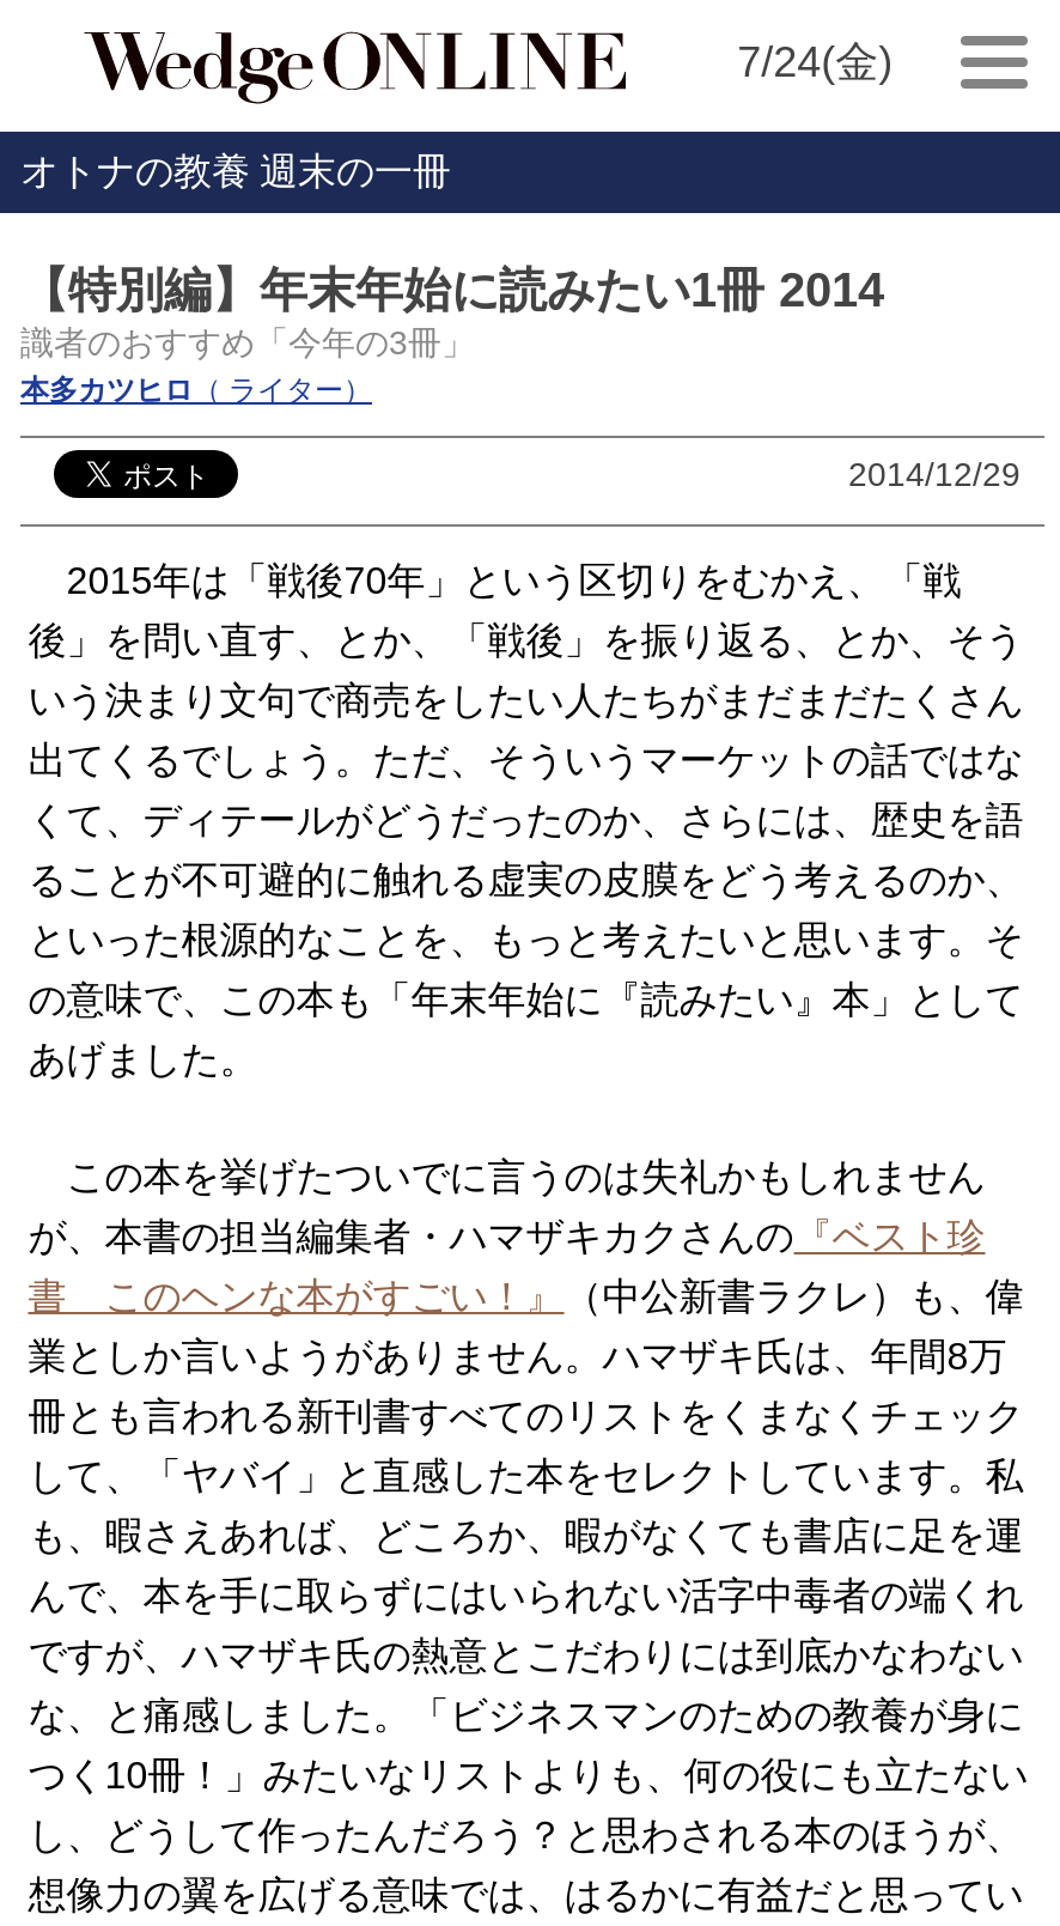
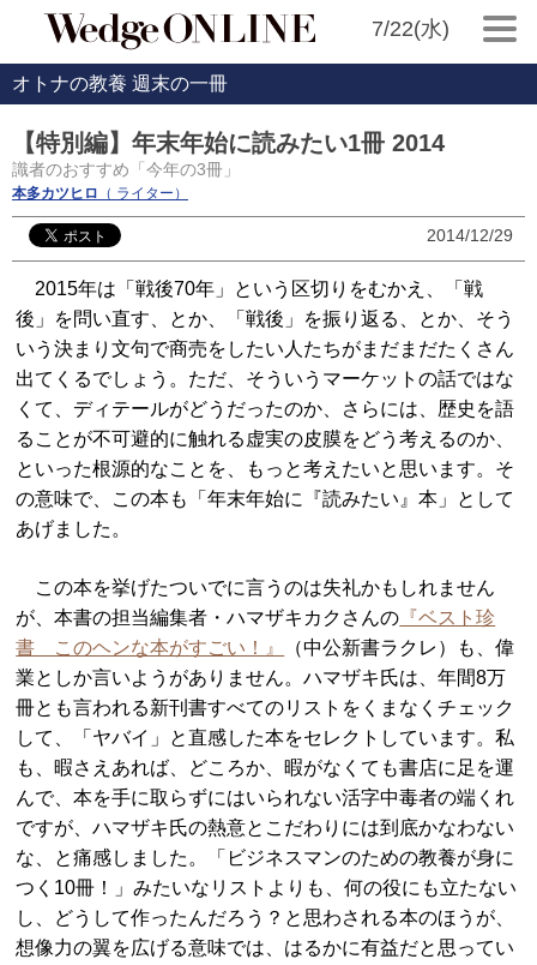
[737,38,893,86] 7/24(金) -> [371,17,449,41] 7/22(水)

